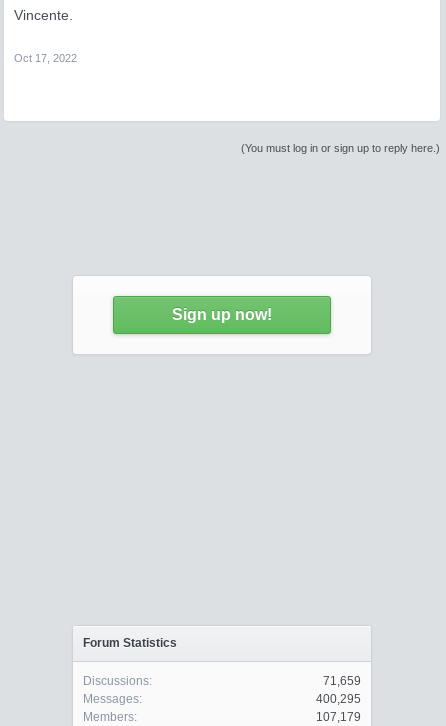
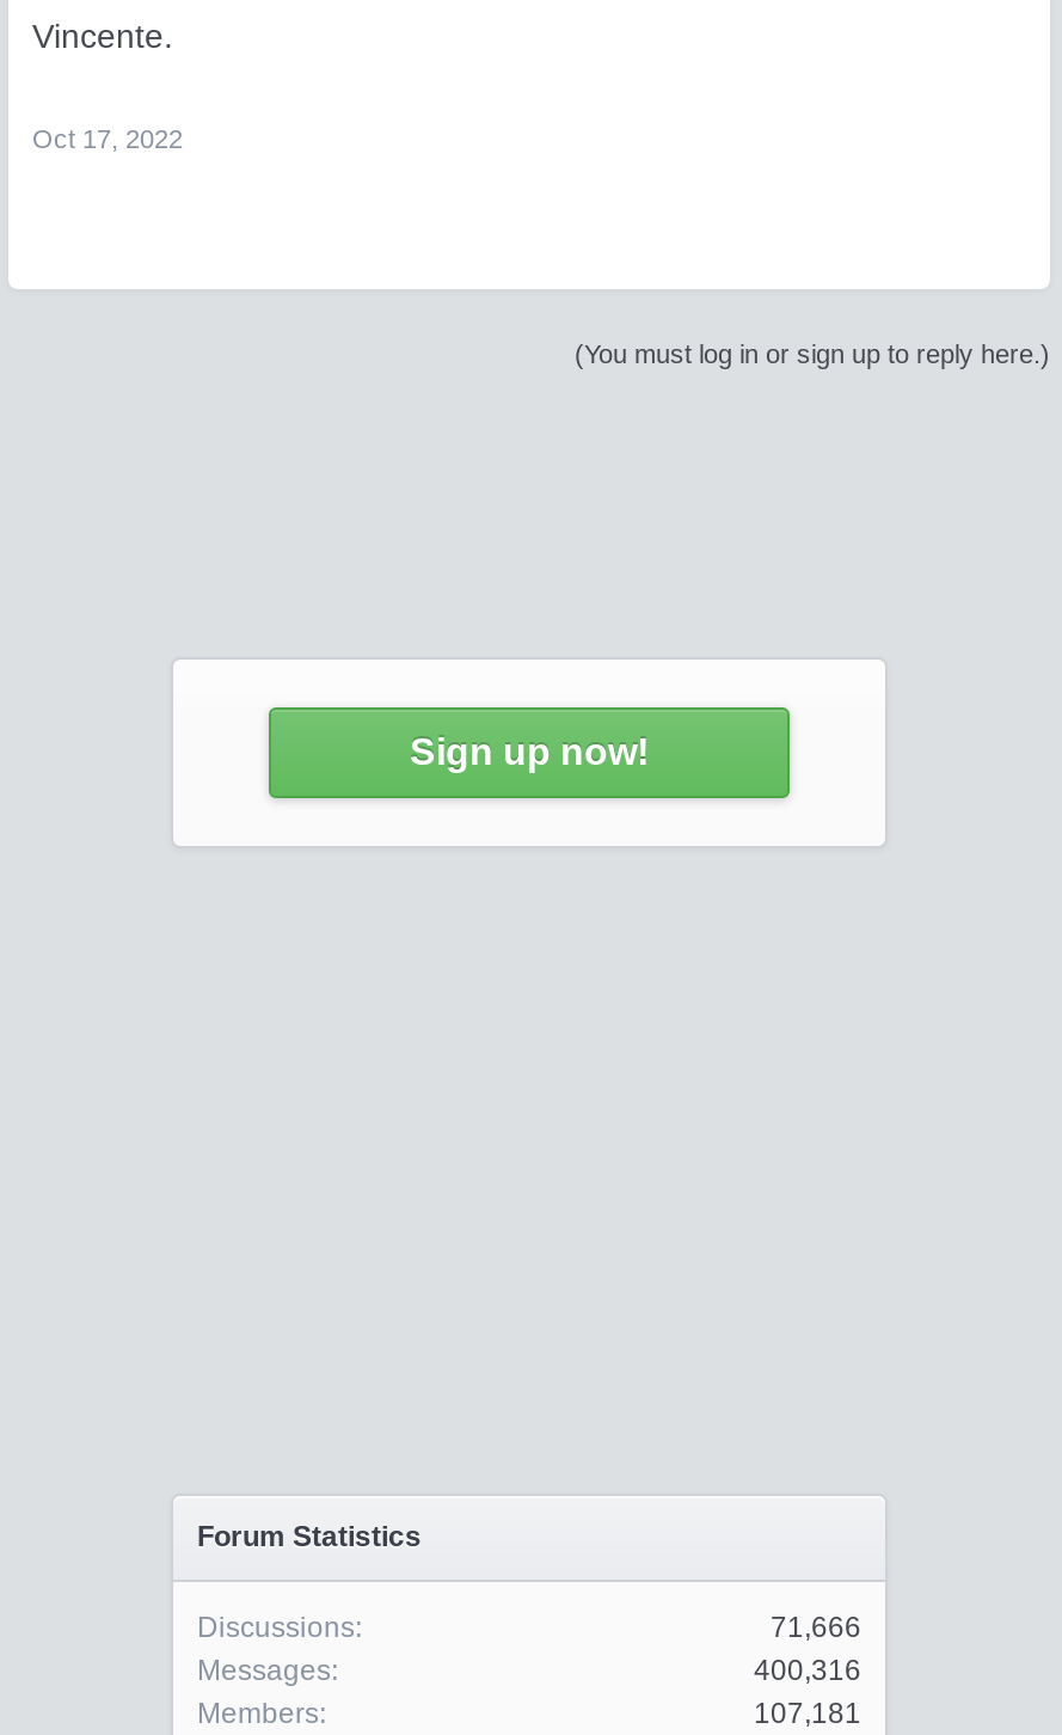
[323,674,361,688] 71,659 -> [771,1611,861,1644] 71,666
[316,692,361,706] 400,295 -> [754,1654,861,1687] 400,316
[316,710,361,724] 107,179 -> [754,1697,861,1730] 107,181

